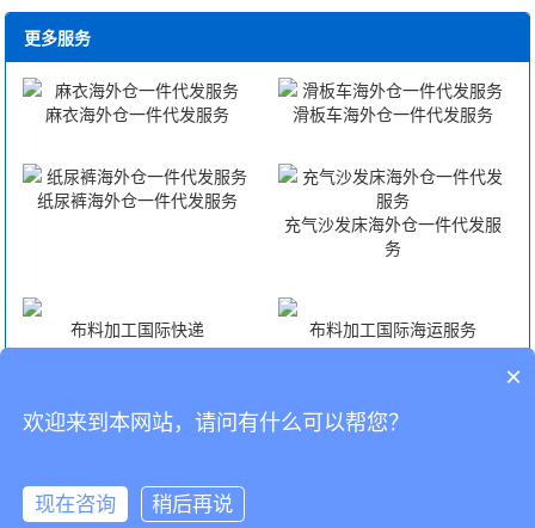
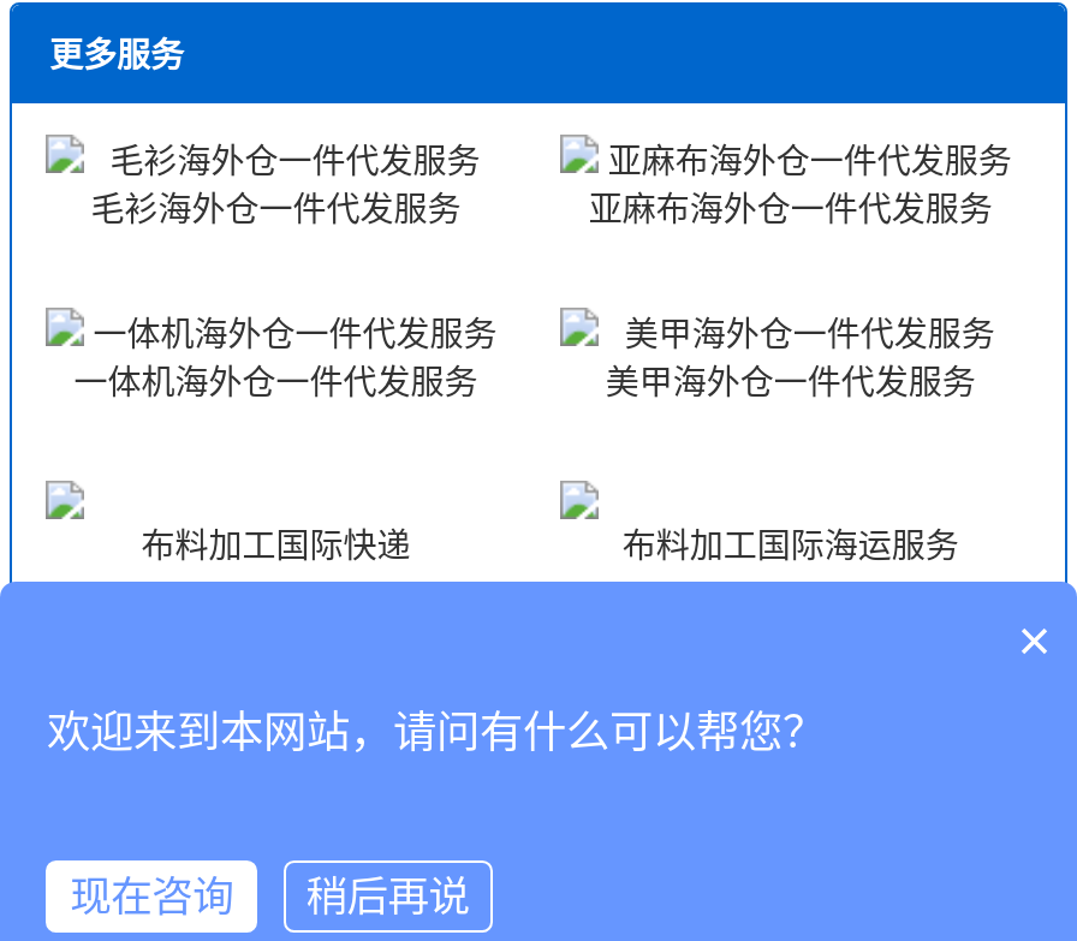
[45,105,493,124] 麻衣海外仓一件代发服务 | 滑板车海外仓一件代发服务 -> [91,190,993,229] 毛衫海外仓一件代发服务 | 亚麻布海外仓一件代发服务
[37,191,501,258] 纸尿裤海外仓一件代发服务 | 充气沙发床海外仓一件代发服 | 务 -> [74,363,976,401] 一体机海外仓一件代发服务 | 美甲海外仓一件代发服务

